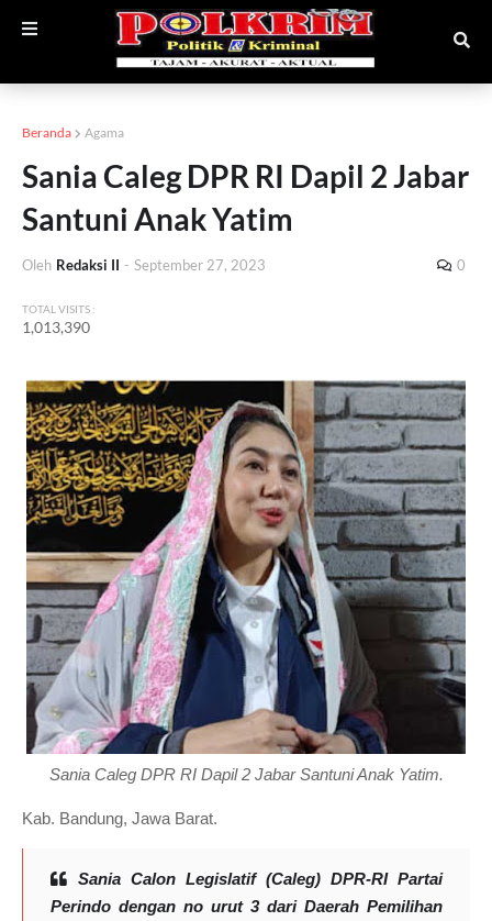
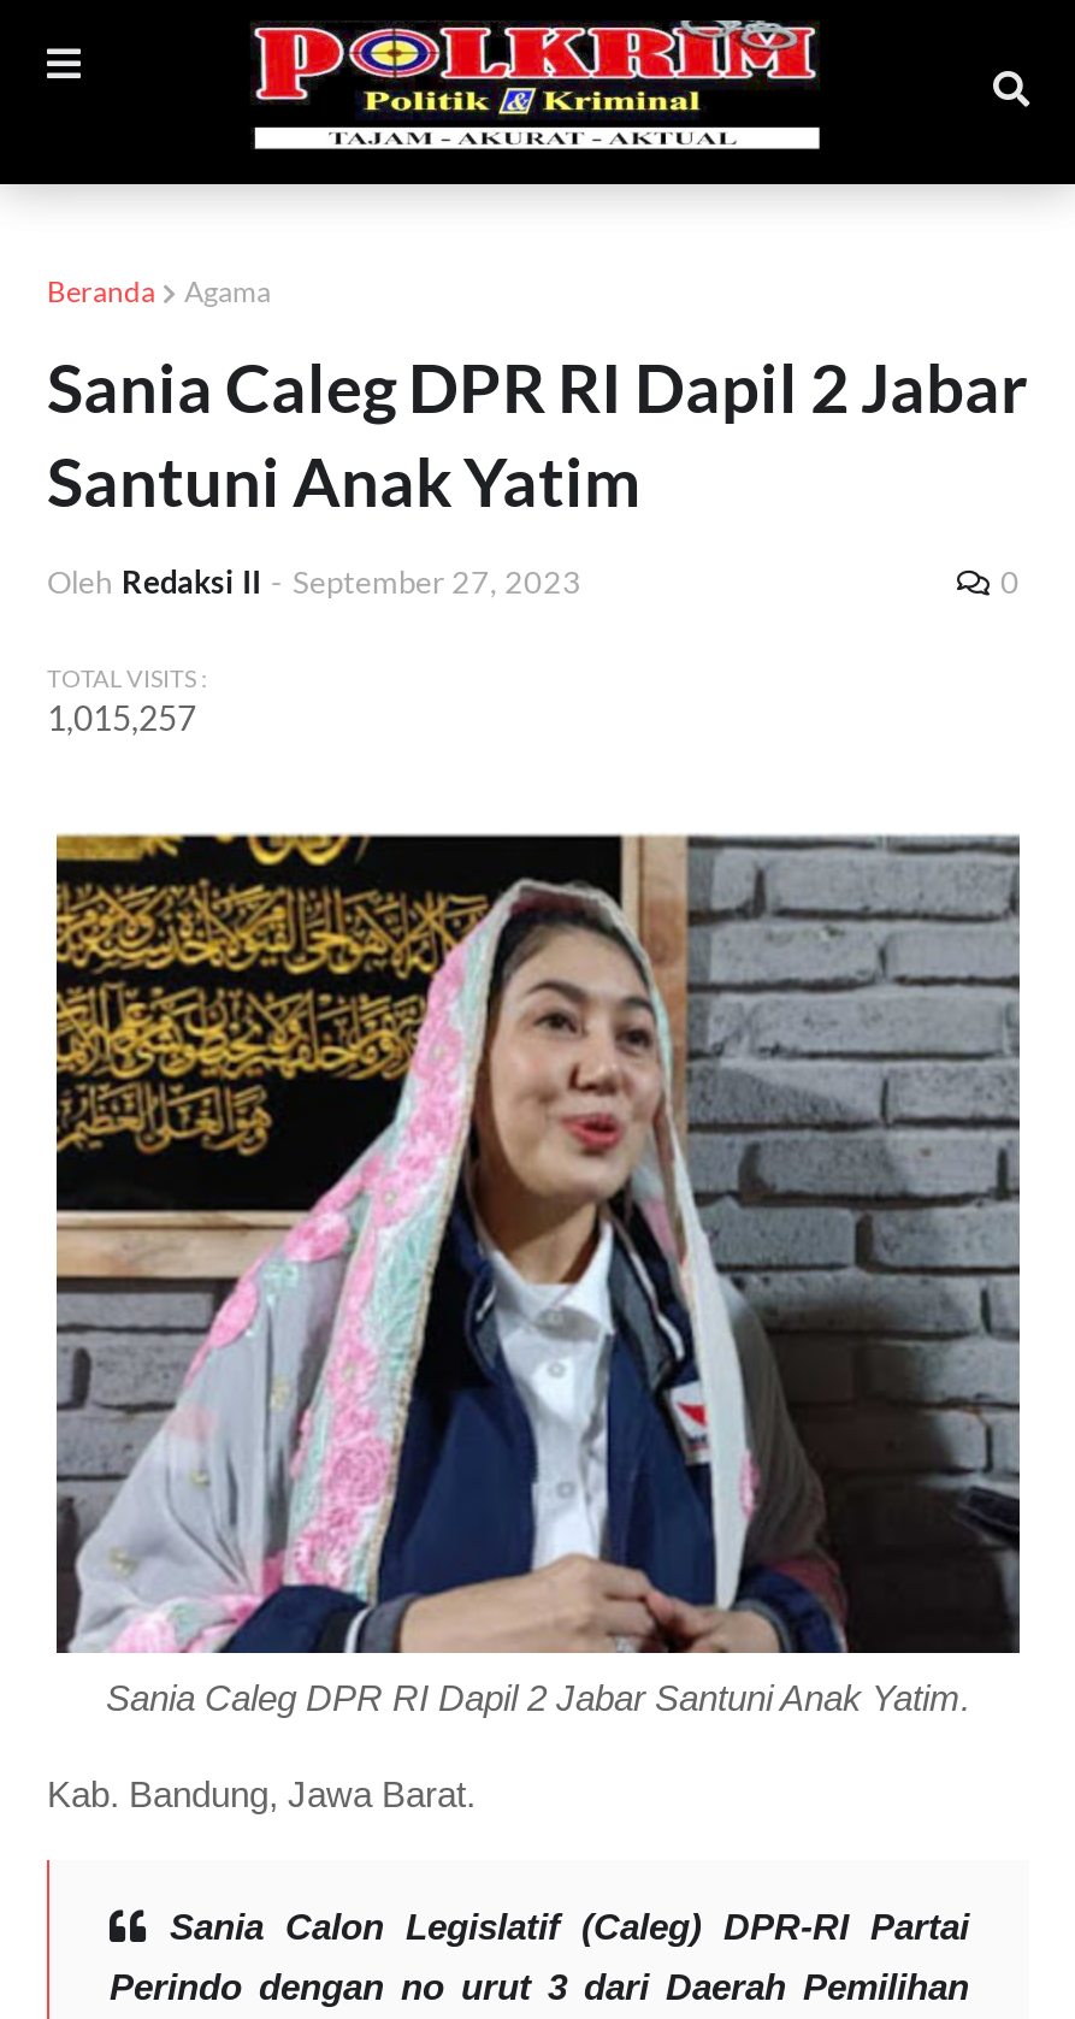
[22,318,90,336] 1,013,390 -> [47,697,196,738] 1,015,257

